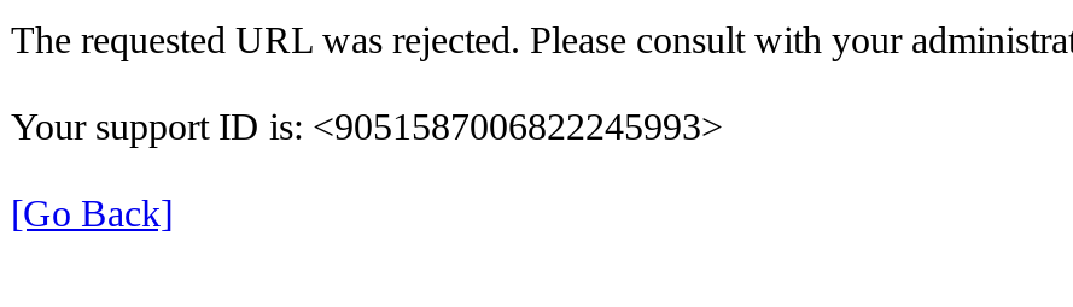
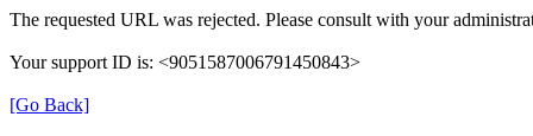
[11,106,723,147] Your support ID is: <9051587006822245993> -> [10,52,360,72] Your support ID is: <9051587006791450843>

